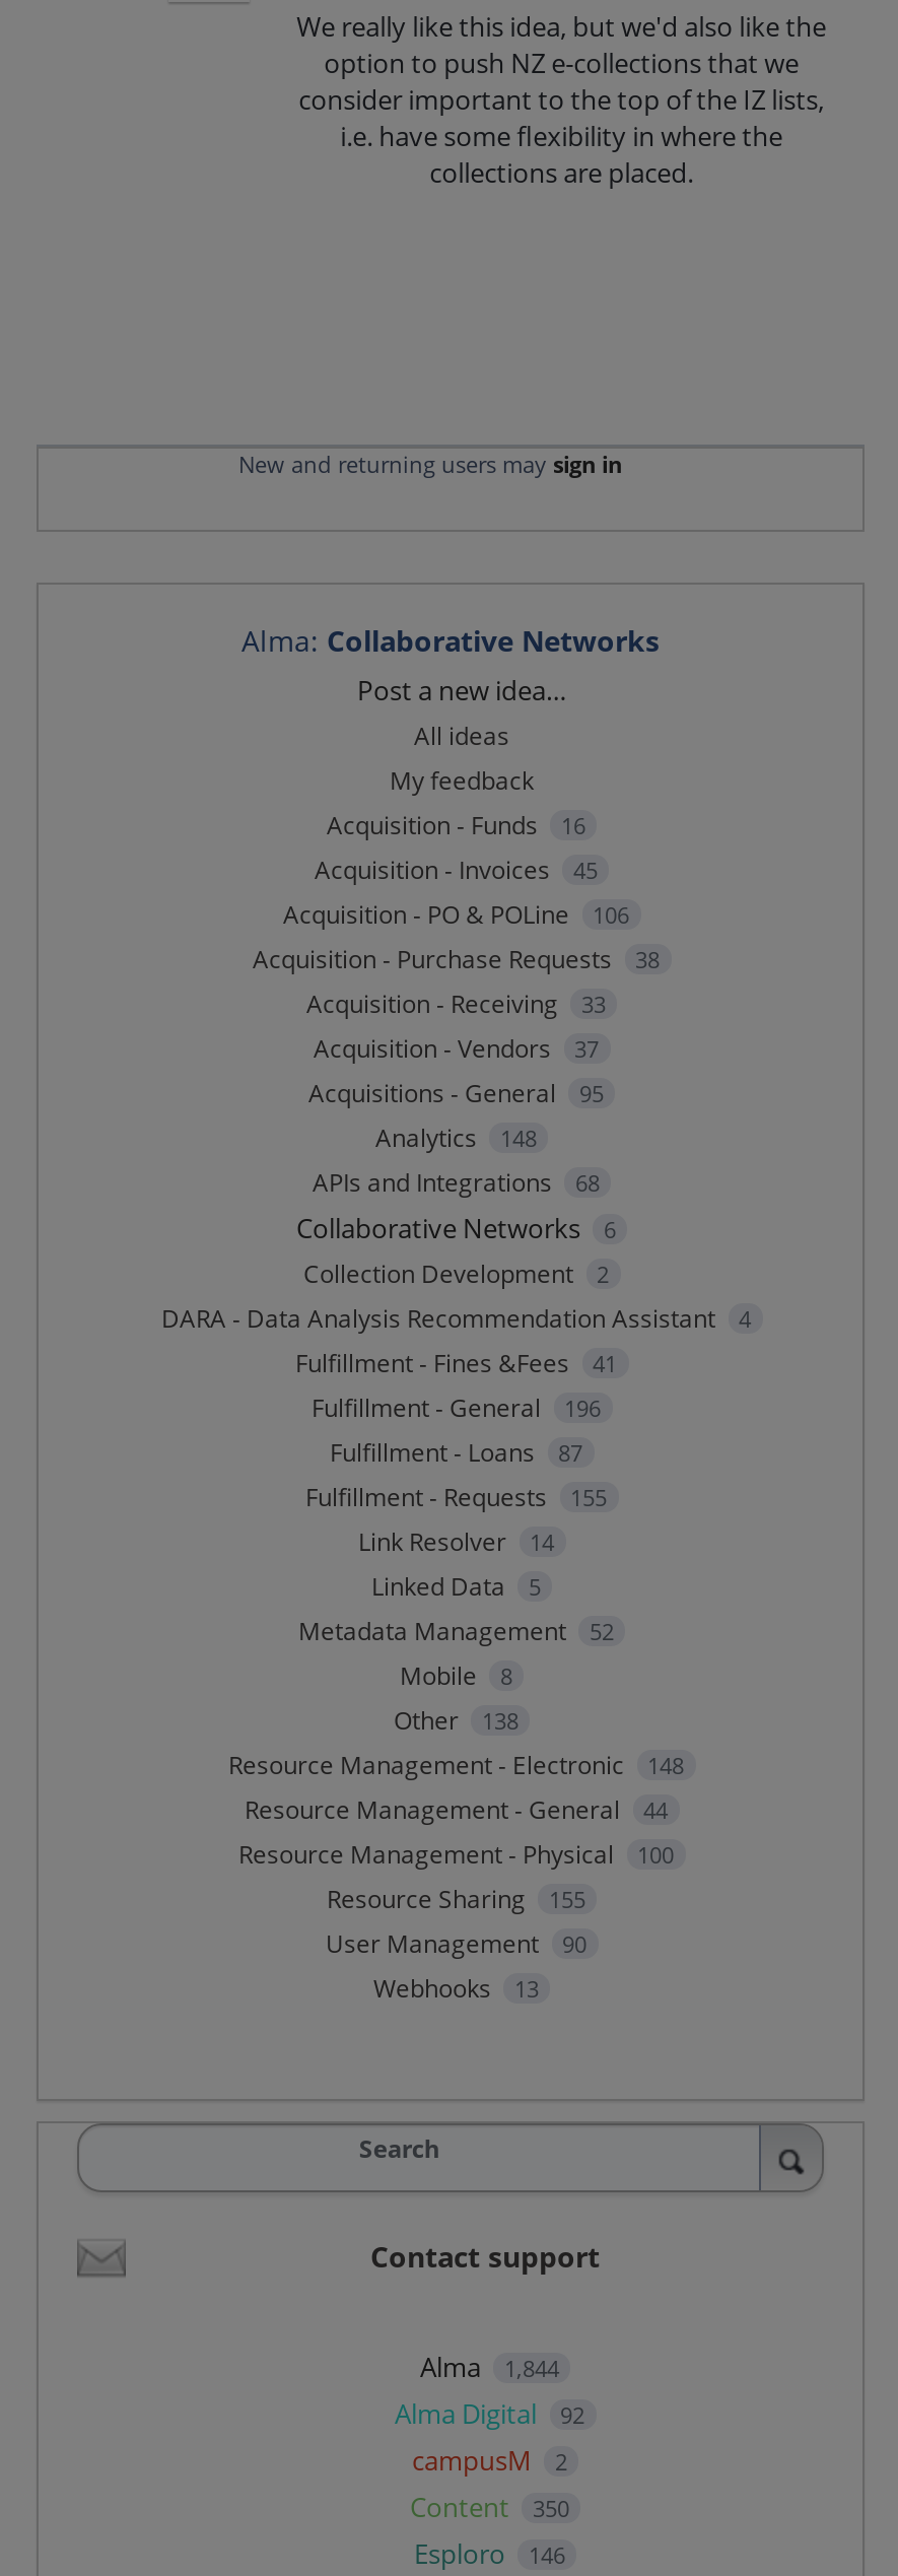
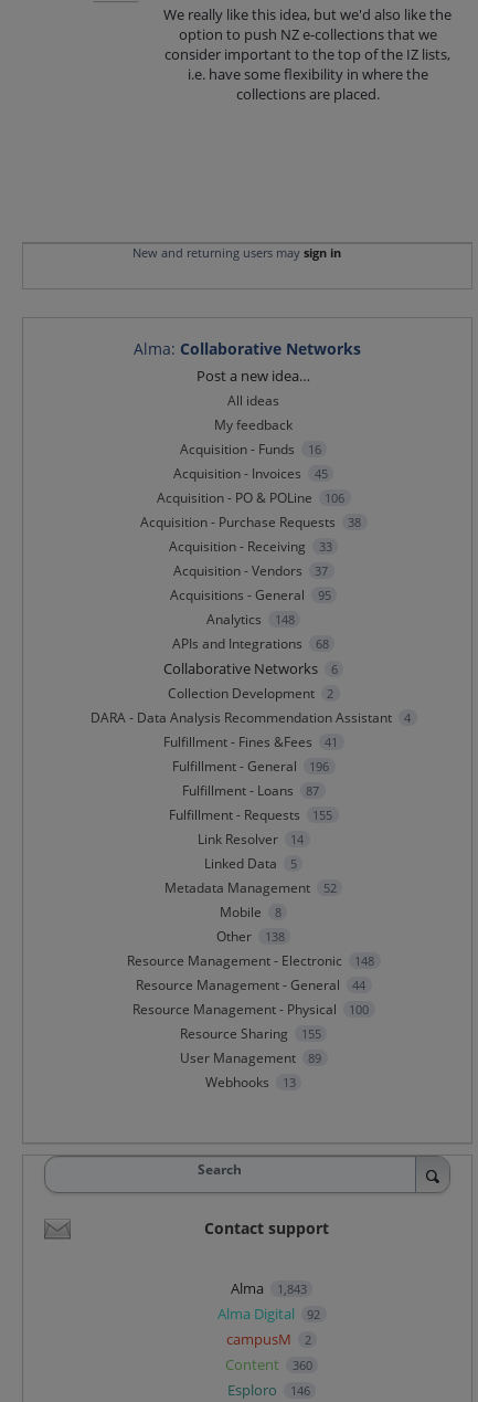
[326,1927,586,1962] User Management 90 -> [179,1049,321,1068] User Management 89
[420,2348,559,2385] Alma 1,844 -> [231,1278,306,1298] Alma 1,843
[410,2488,569,2525] Content 350 -> [225,1354,312,1374] Content 360

